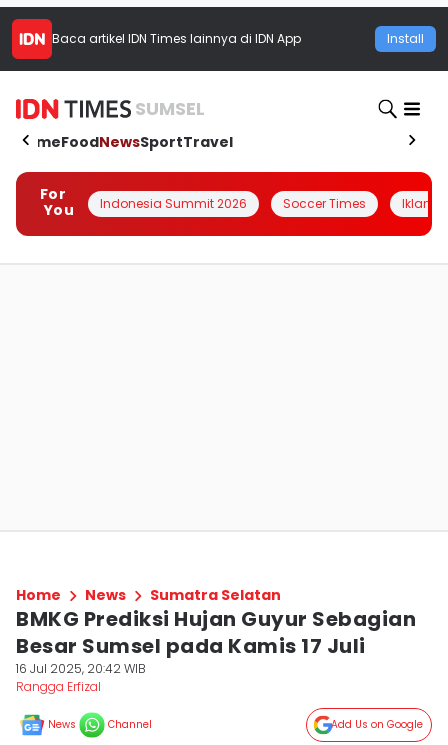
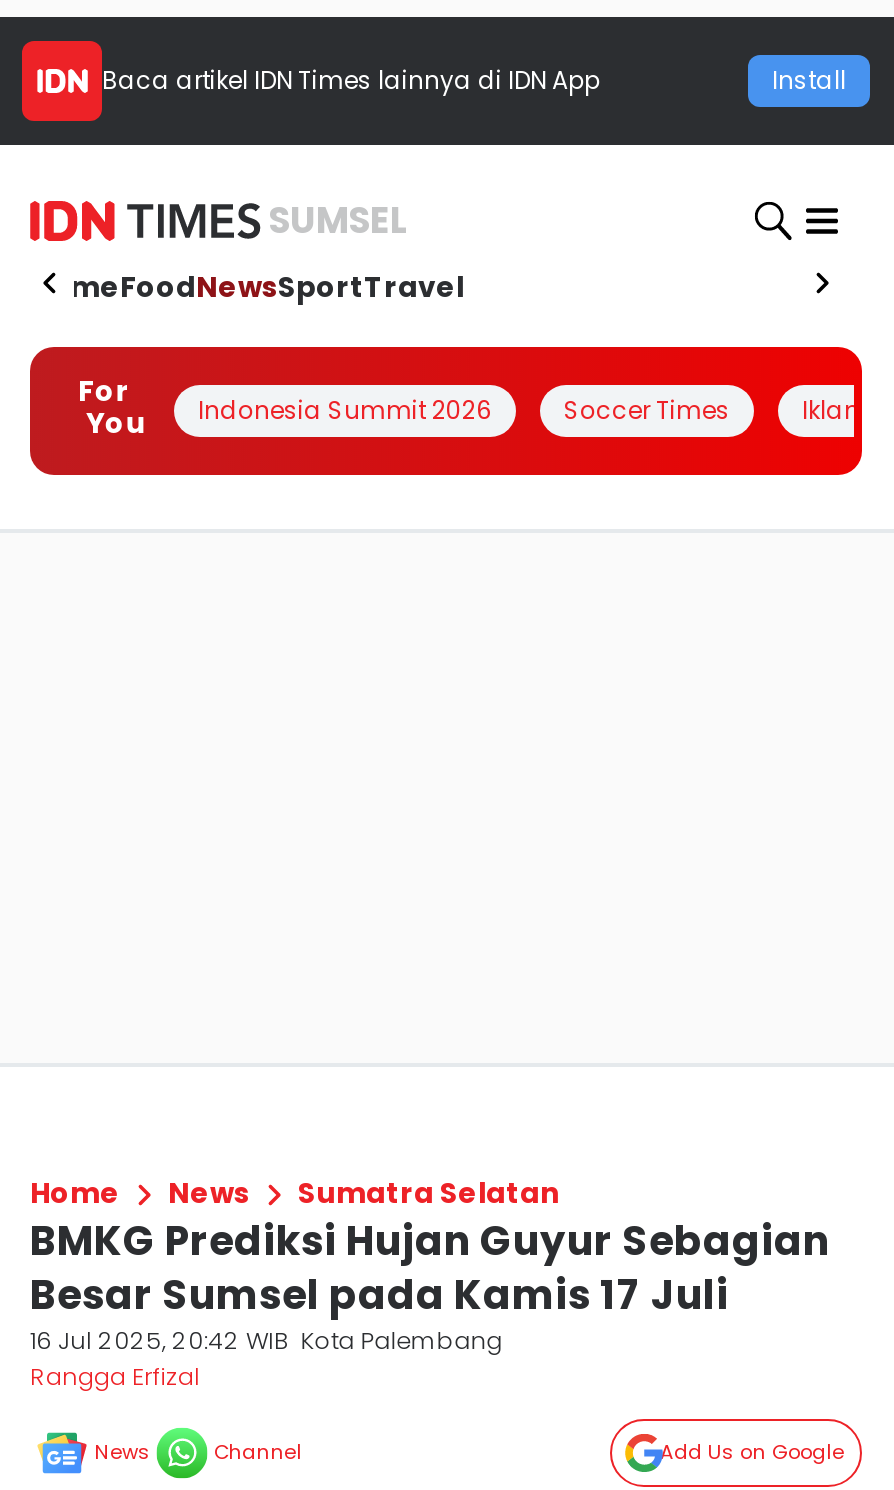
[16,660,146,677] 16 Jul 2025, 20:42 WIB -> [30,1323,502,1357] 16 Jul 2025, 20:42 WIB Kota Palembang

